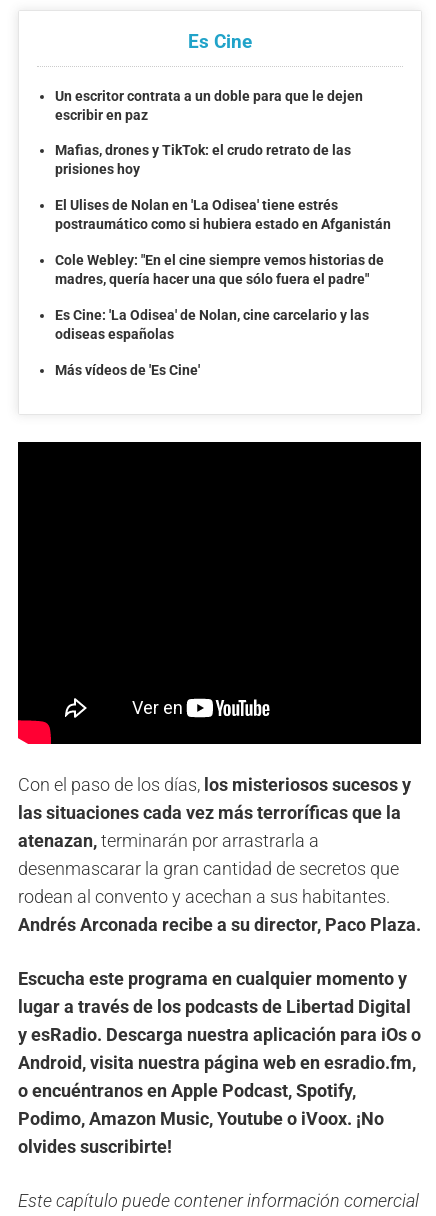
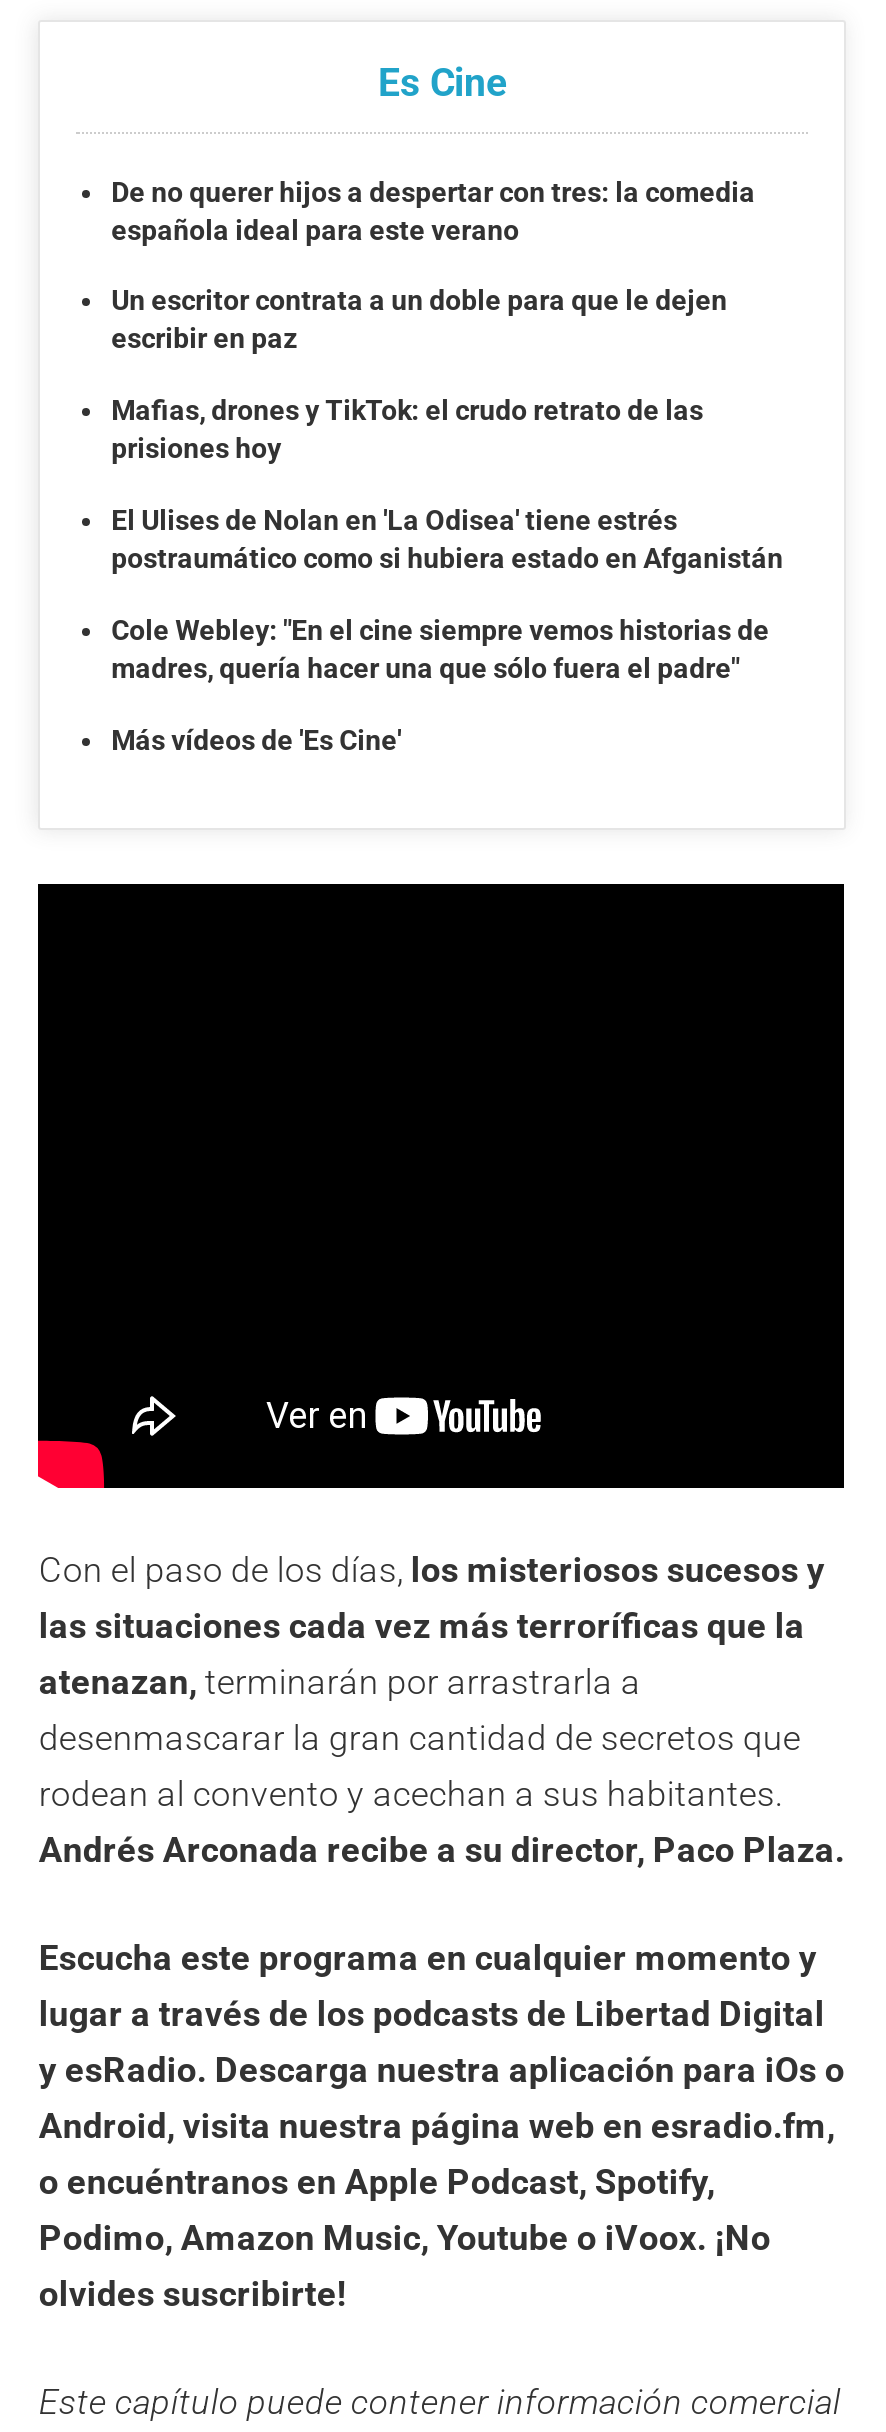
none -> [111,175,755,245] De no querer hijos a despertar con tres: la comedia | española ideal para este verano
moved [55,87,391,287] -> [111,285,783,684]: Un escritor contrata a un doble para que le dejen | escribir en paz | Mafias, drones y TikTok: el crudo retrato de las | prisiones hoy | El Ulises de Nolan en 'La Odisea' tiene estrés | postraumático como si hubiera estado en Afganistán | Cole Webley: "En el cine siempre vemos historias de | madres, quería hacer una que sólo fuera el padre"
[55,307,369,342] Es Cine: 'La Odisea' de Nolan, cine carcelario y las | odiseas españolas -> none

